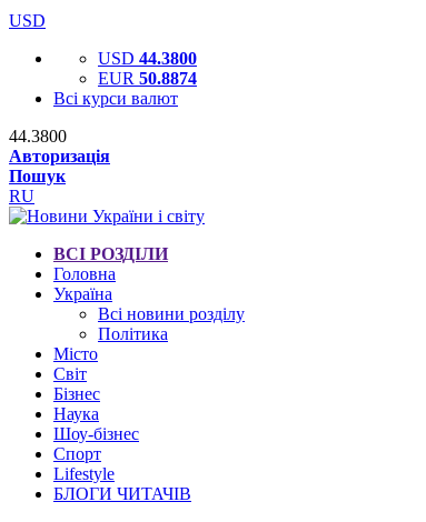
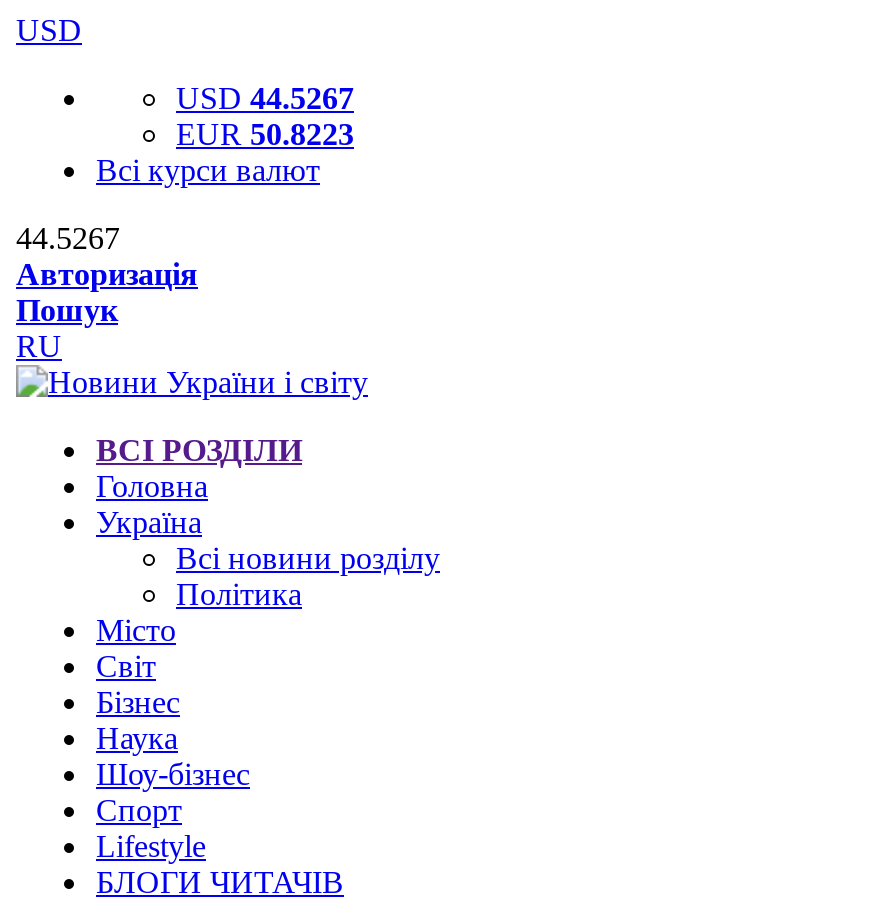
[98,49,197,68] USD 44.3800 -> [176,81,354,115] USD 44.5267
[98,69,197,88] EUR 50.8874 -> [176,117,354,151] EUR 50.8223
[9,127,67,145] 44.3800 -> [16,221,120,255] 44.5267

